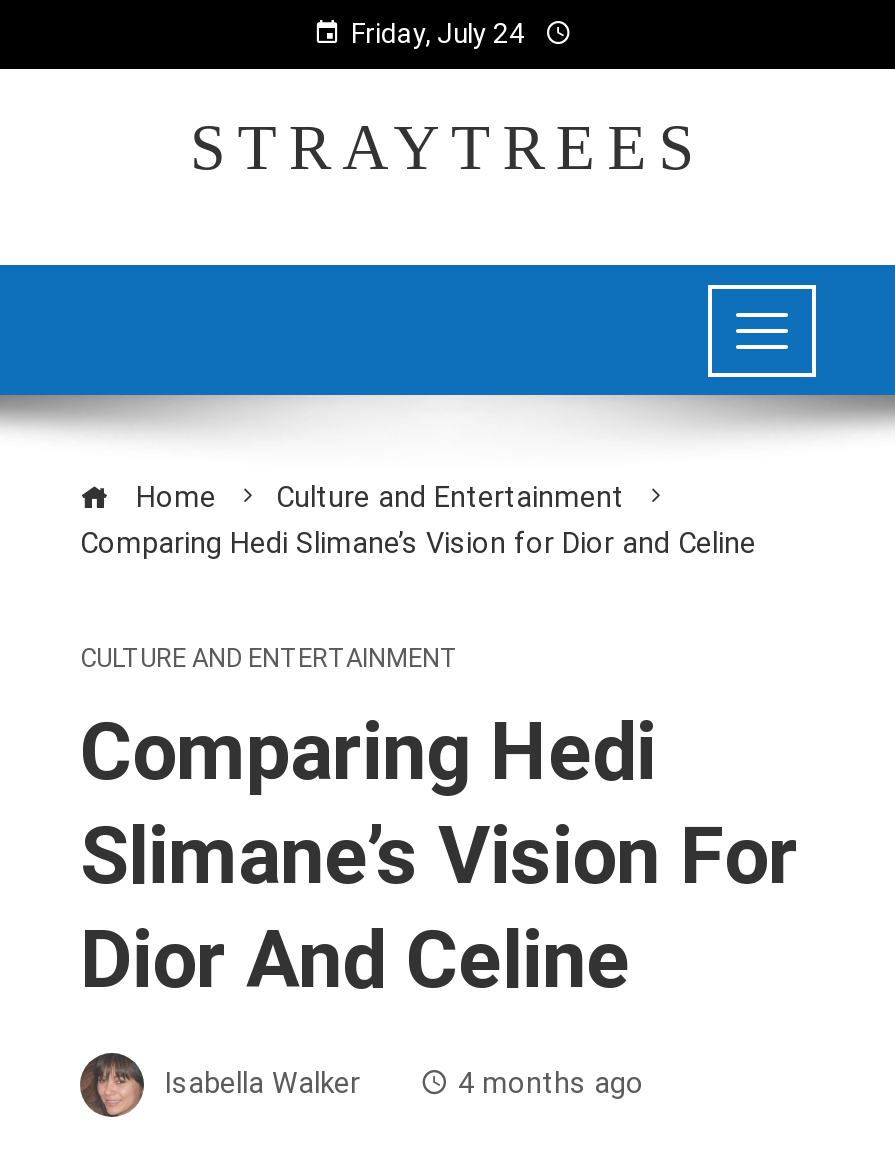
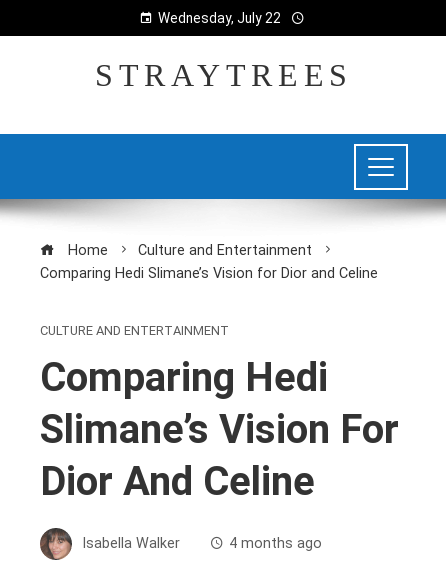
[351,17,525,49] Friday, July 24 -> [157,10,280,26] Wednesday, July 22

